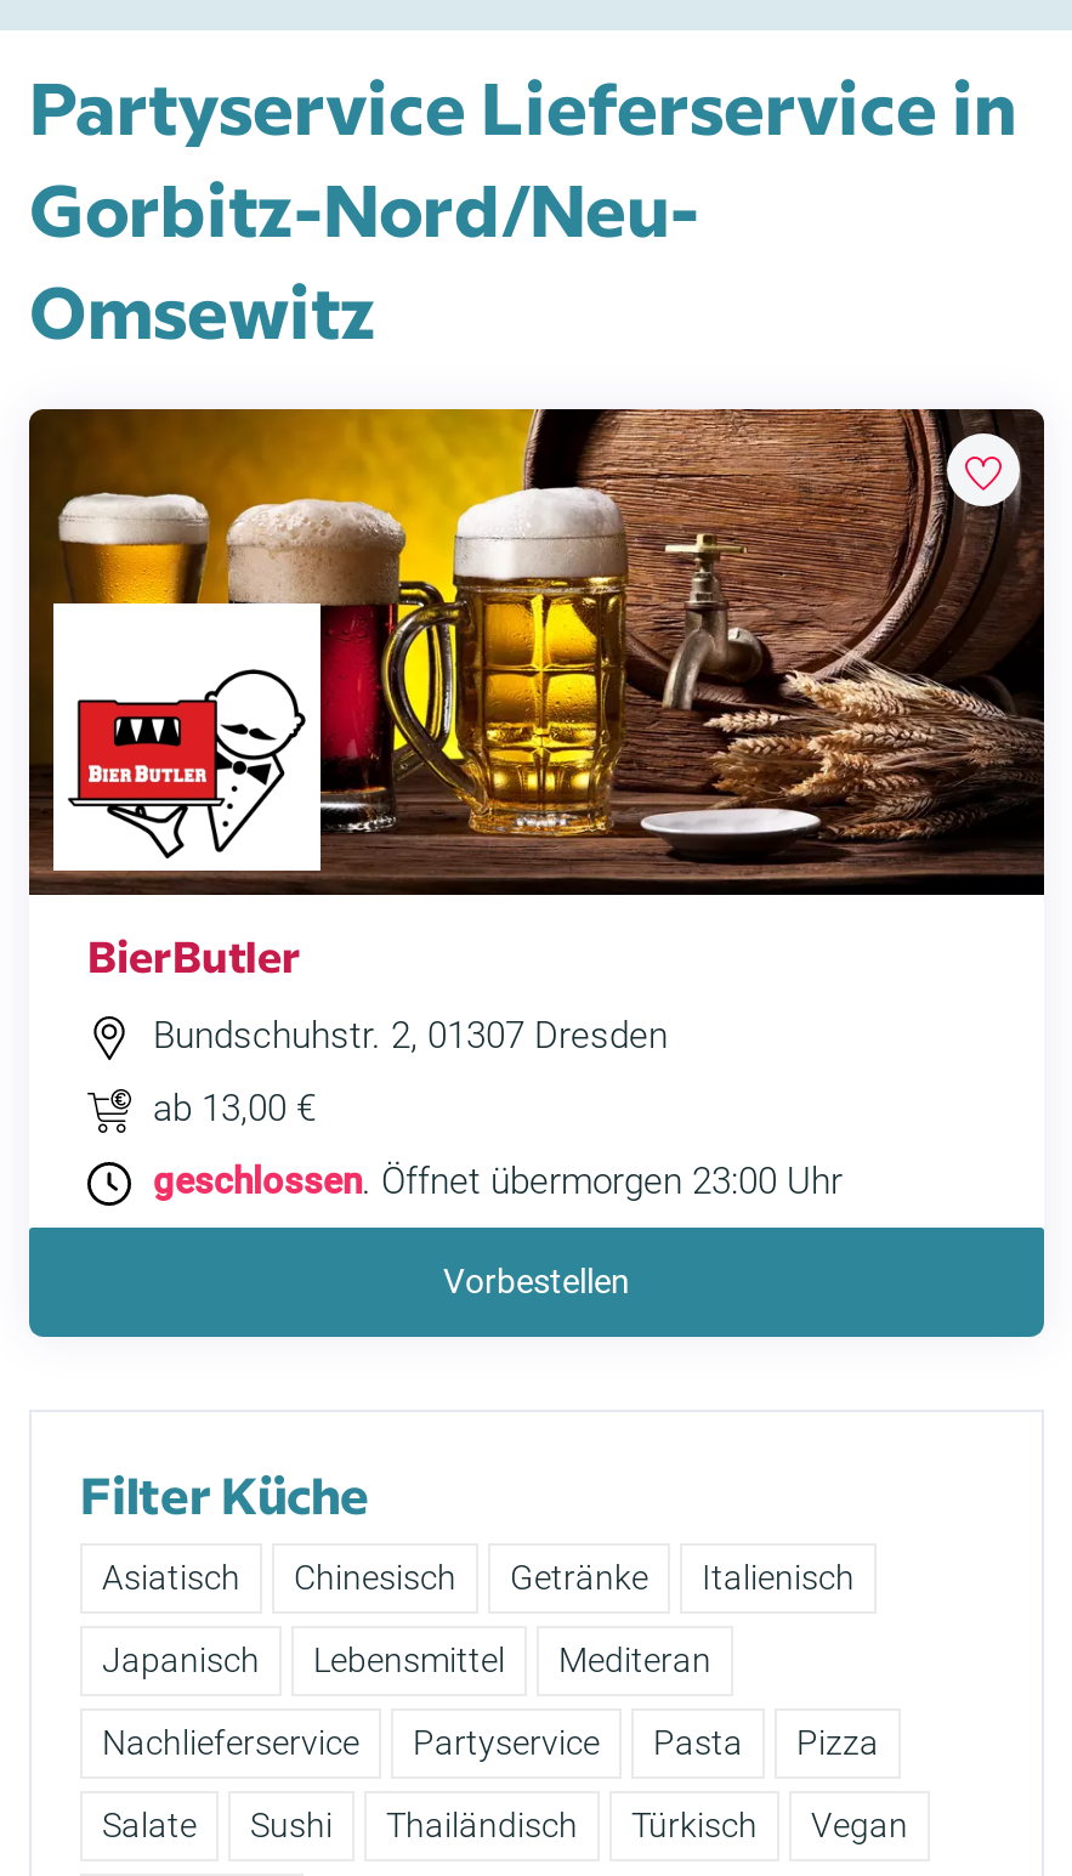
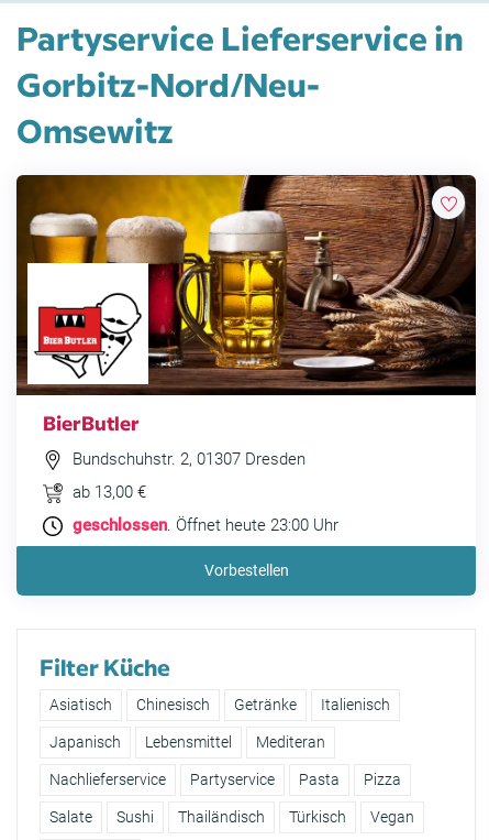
[153,1160,843,1204] geschlossen. Öffnet übermorgen 23:00 Uhr -> [73,515,338,535] geschlossen. Öffnet heute 23:00 Uhr

